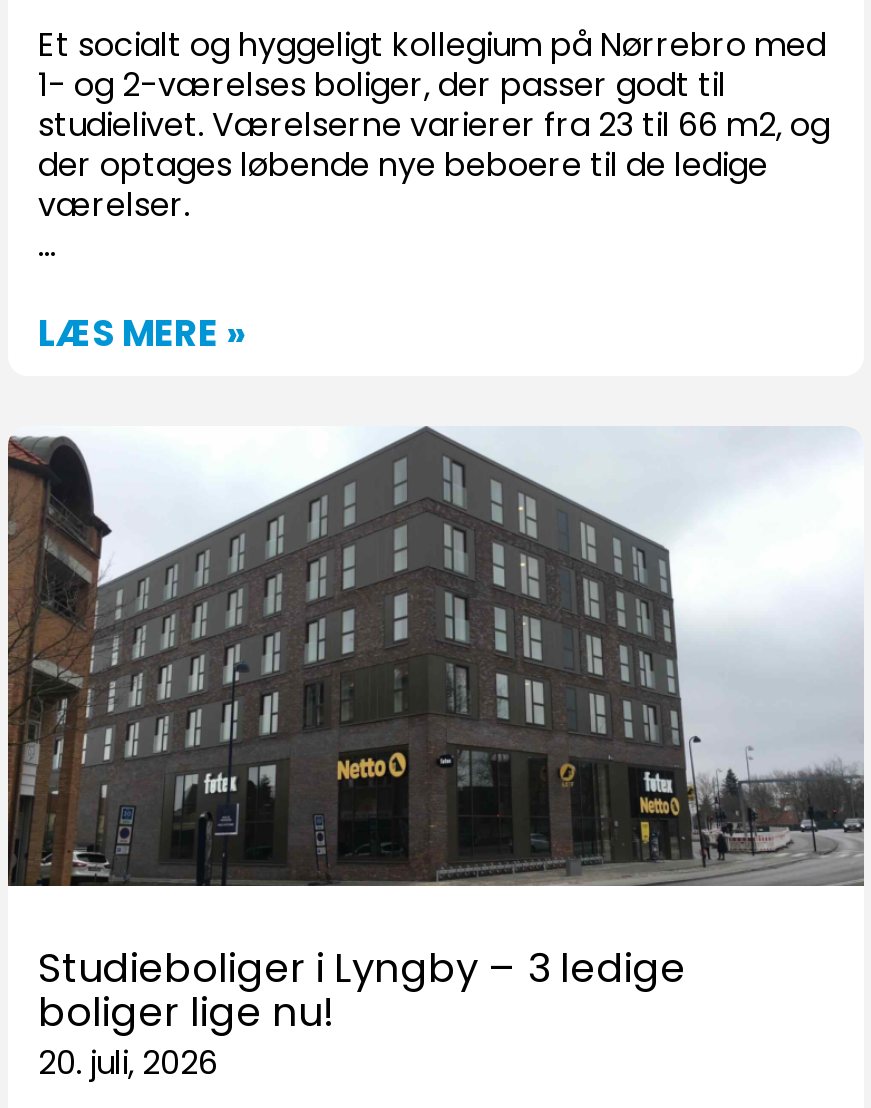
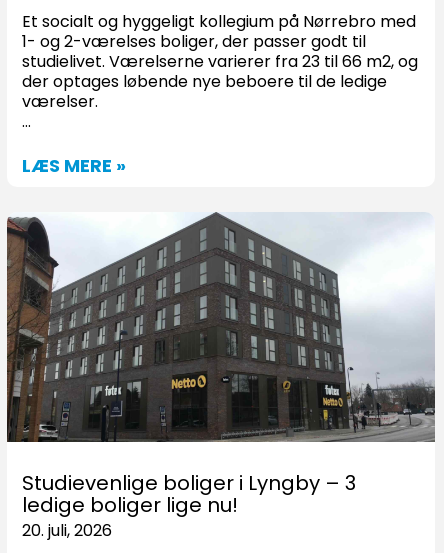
[38,940,686,1040] Studieboliger i Lyngby – 3 ledige | boliger lige nu! -> [22,469,356,519] Studievenlige boliger i Lyngby – 3 | ledige boliger lige nu!

